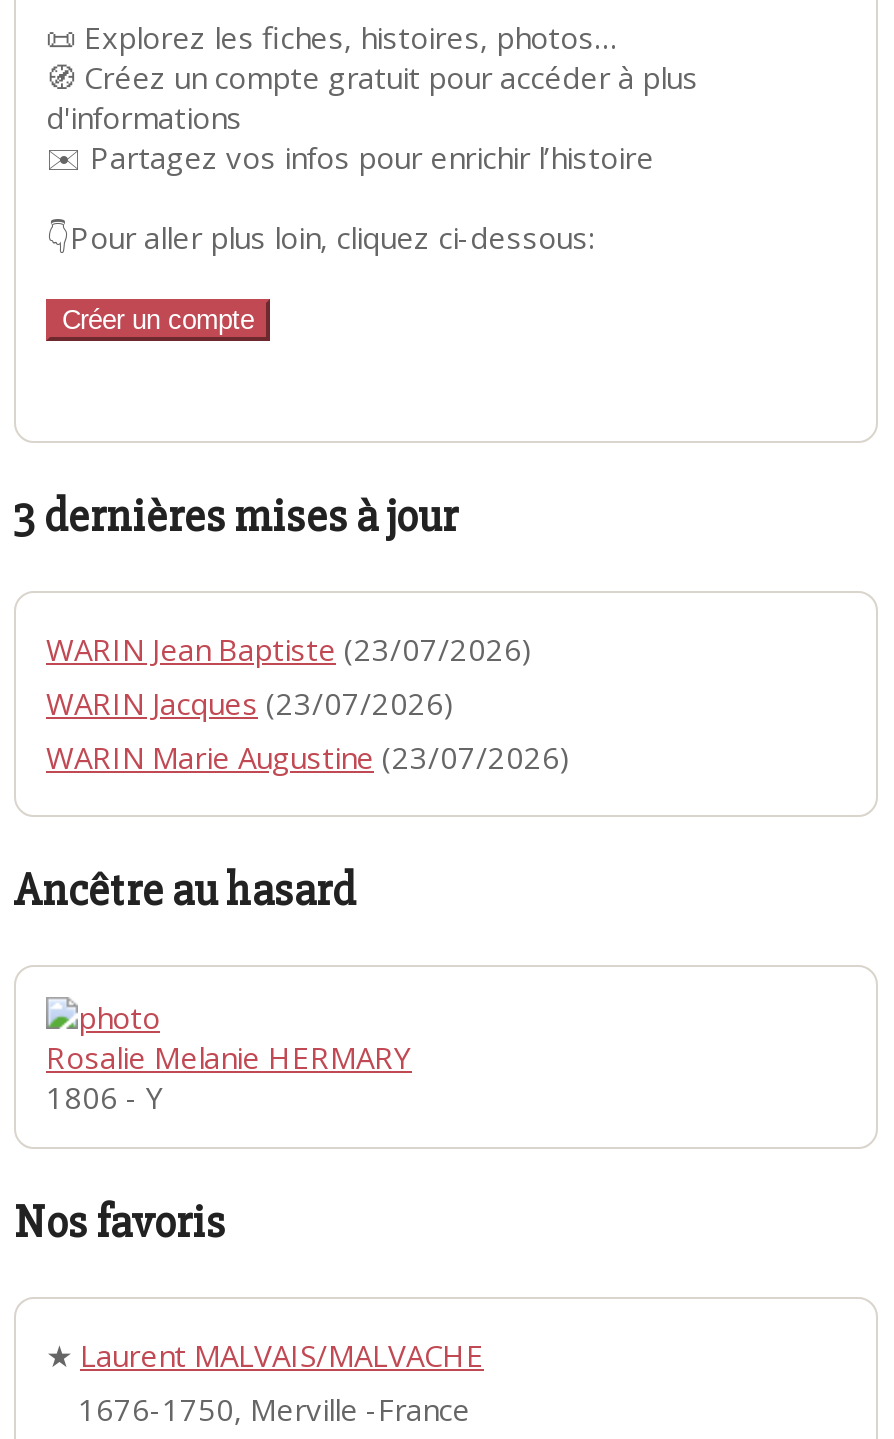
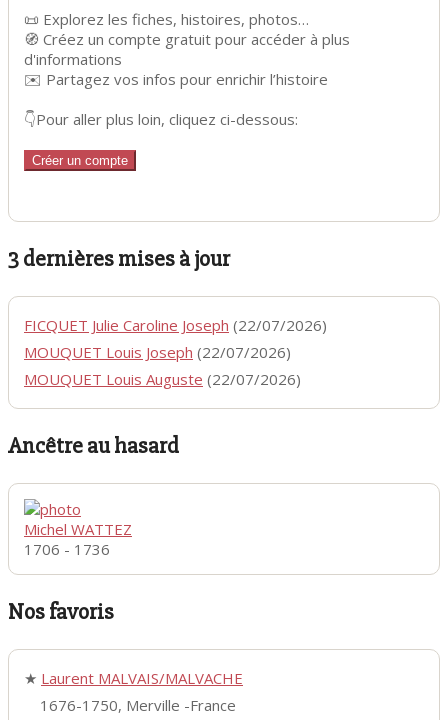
[46,630,570,778] WARIN Jean Baptiste (23/07/2026) | WARIN Jacques (23/07/2026) | WARIN Marie Augustine (23/07/2026) -> [24,315,327,389] FICQUET Julie Caroline Joseph (22/07/2026) | MOUQUET Louis Joseph (22/07/2026) | MOUQUET Louis Auguste (22/07/2026)
[46,1038,412,1118] Rosalie Melanie HERMARY | 1806 - Y -> [24,519,132,559] Michel WATTEZ | 1706 - 1736

